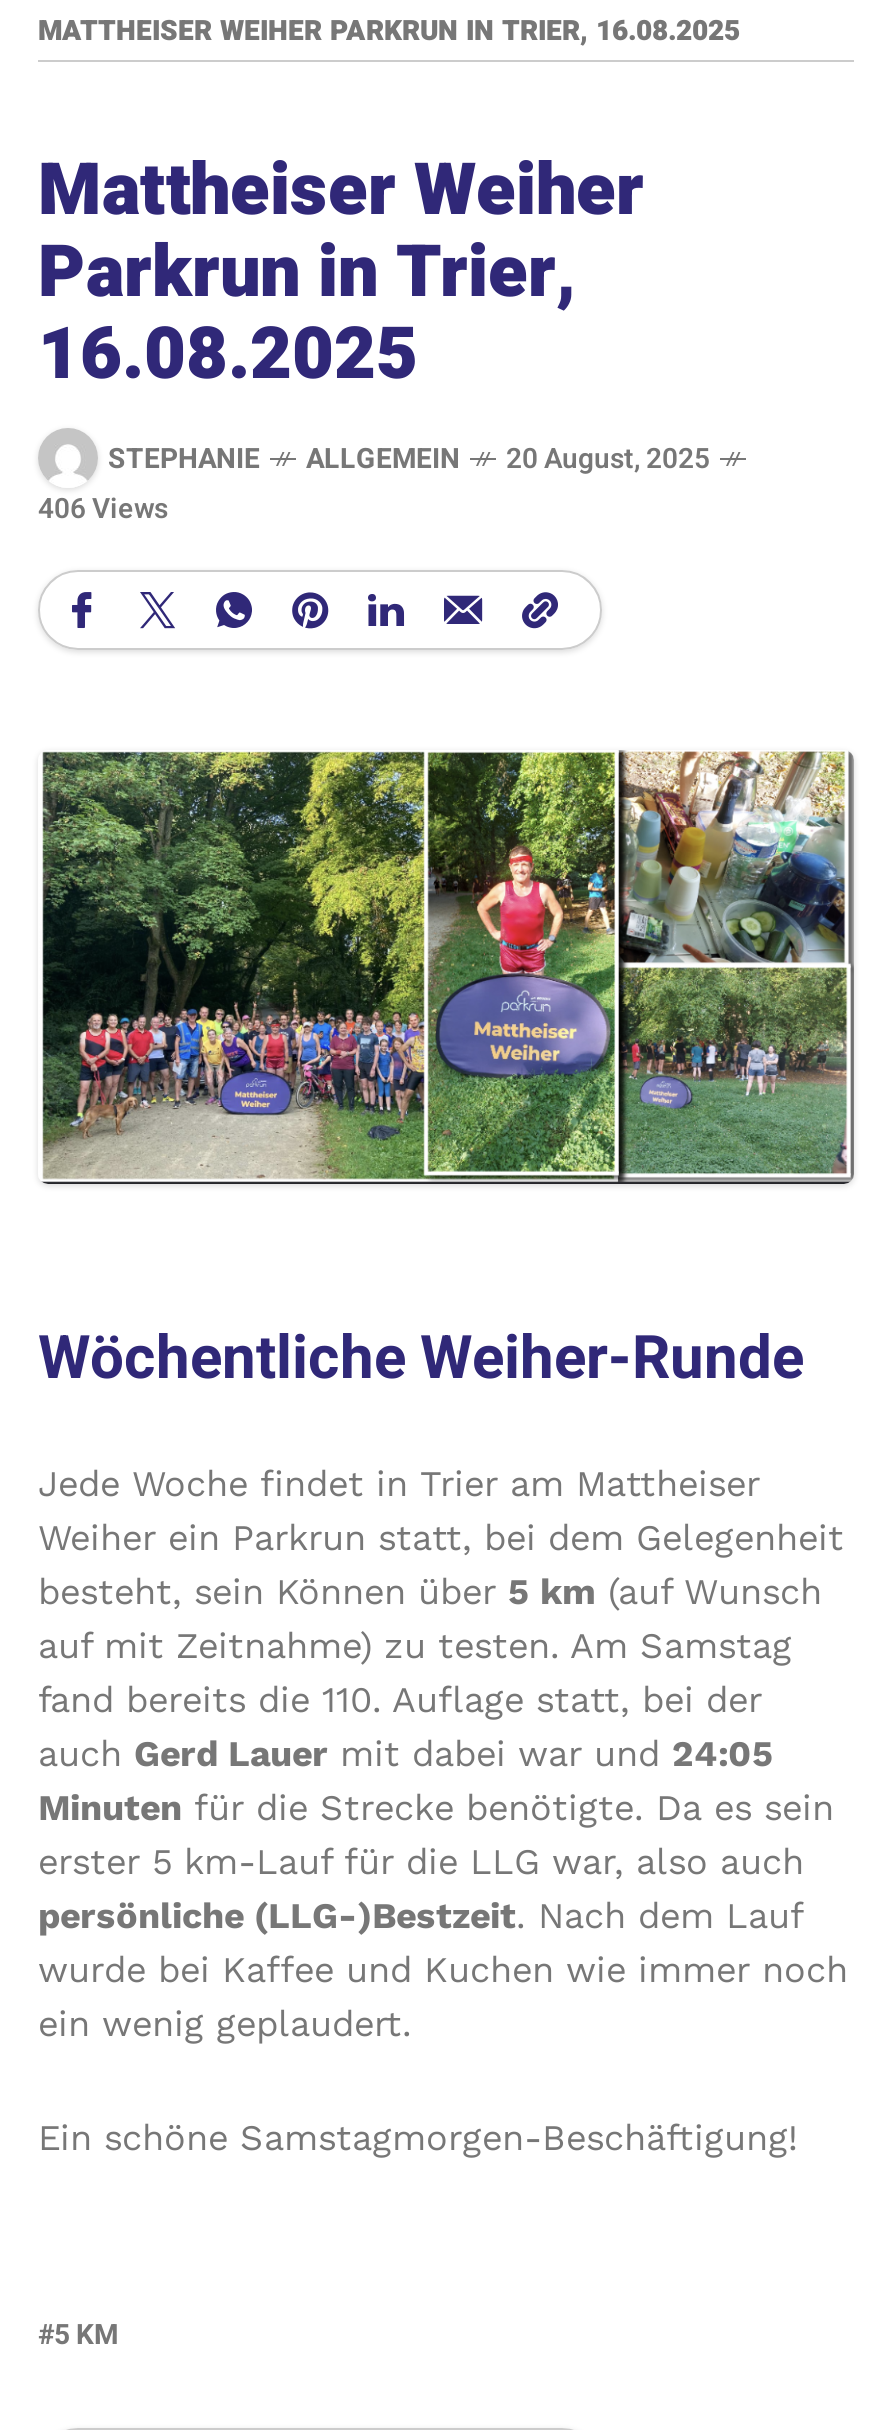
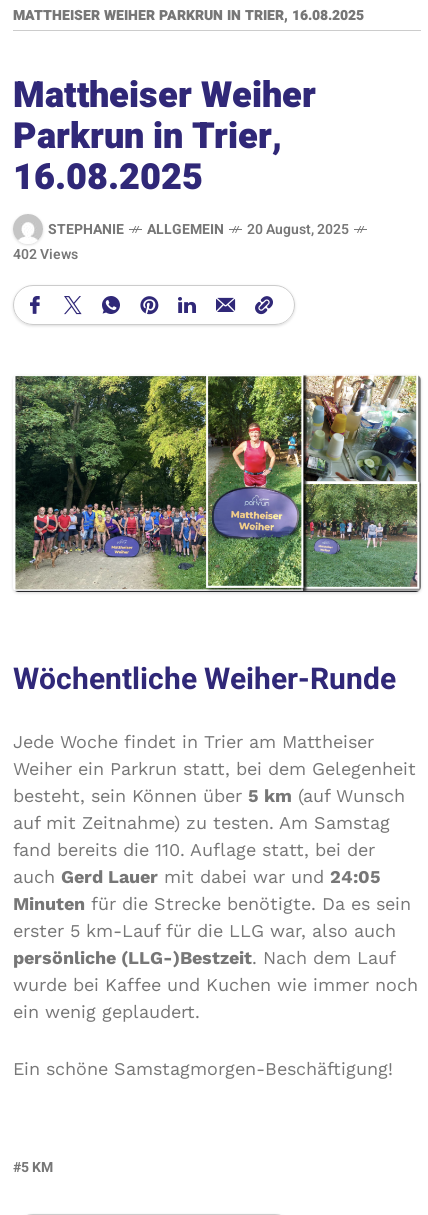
[38,488,168,530] 406 Views -> [13,244,78,265] 402 Views

